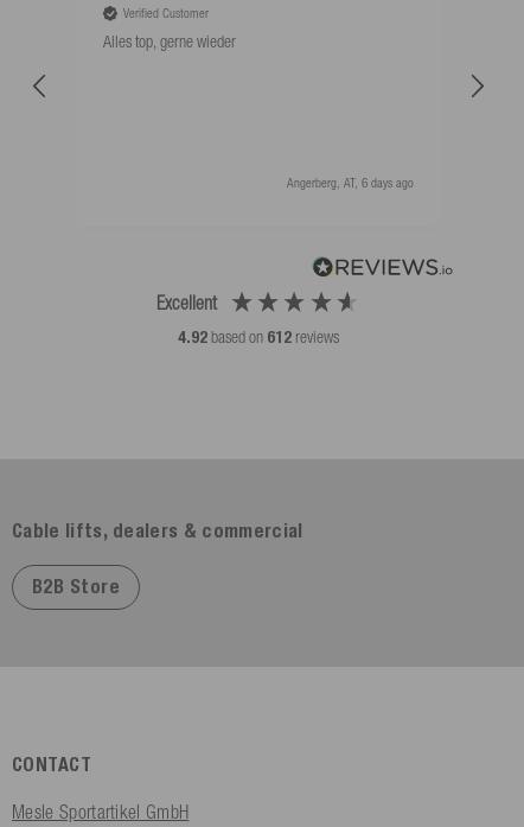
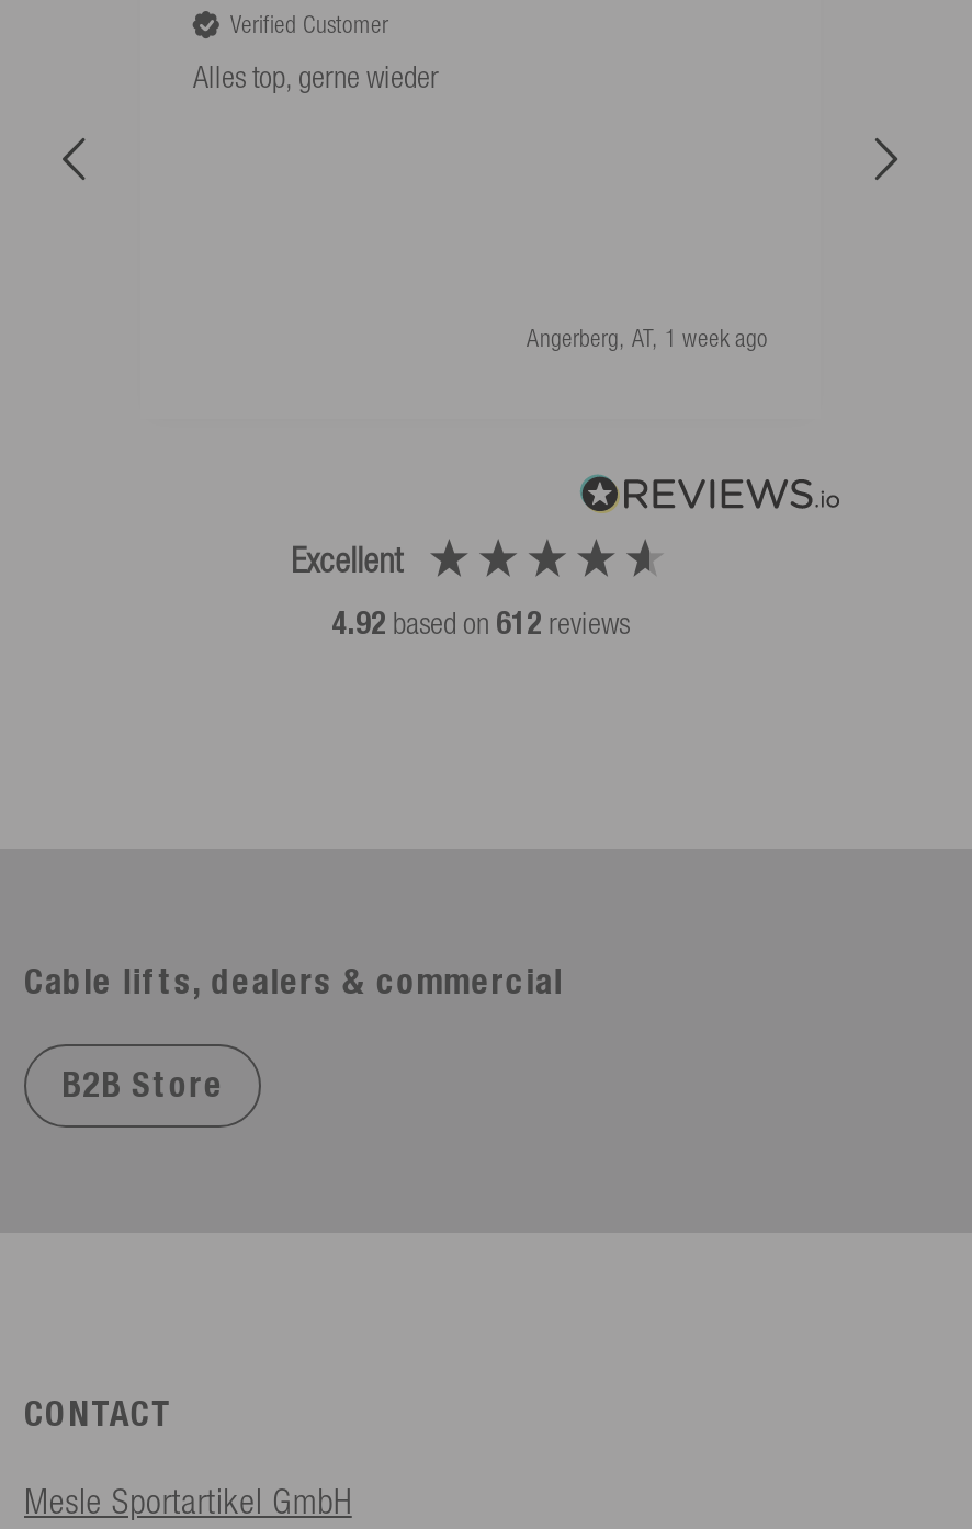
[287,176,414,190] Angerberg, AT, 6 days ago -> [527,325,768,351] Angerberg, AT, 1 week ago

